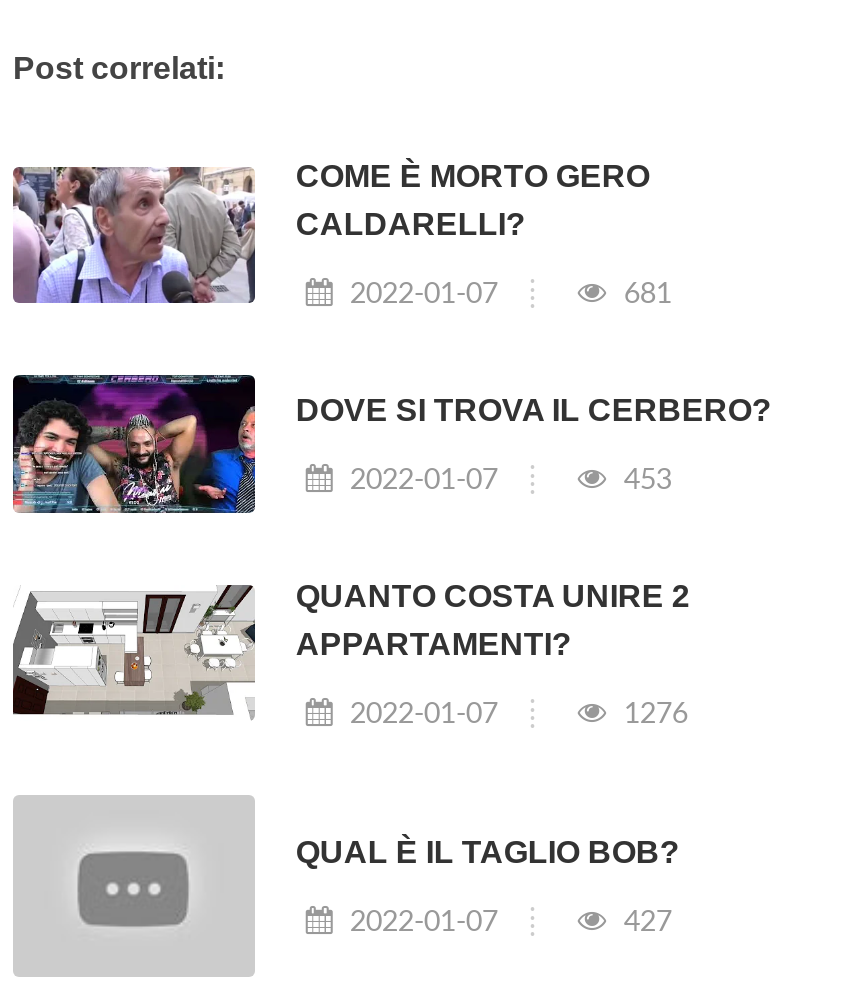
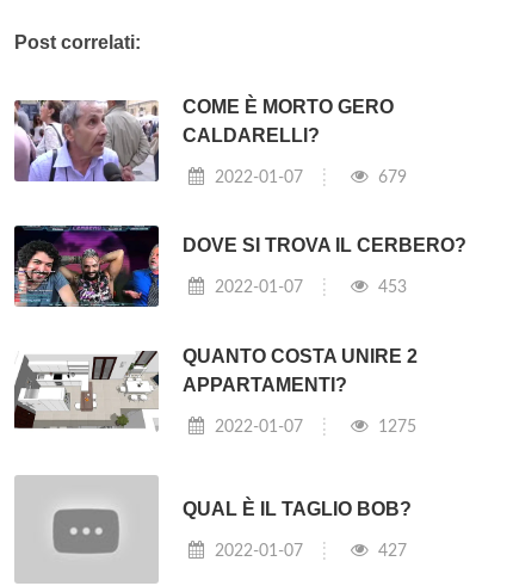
[616,280,672,310] 681 -> [374,168,407,186] 679
[616,698,688,728] 1276 -> [374,418,417,436] 1275

